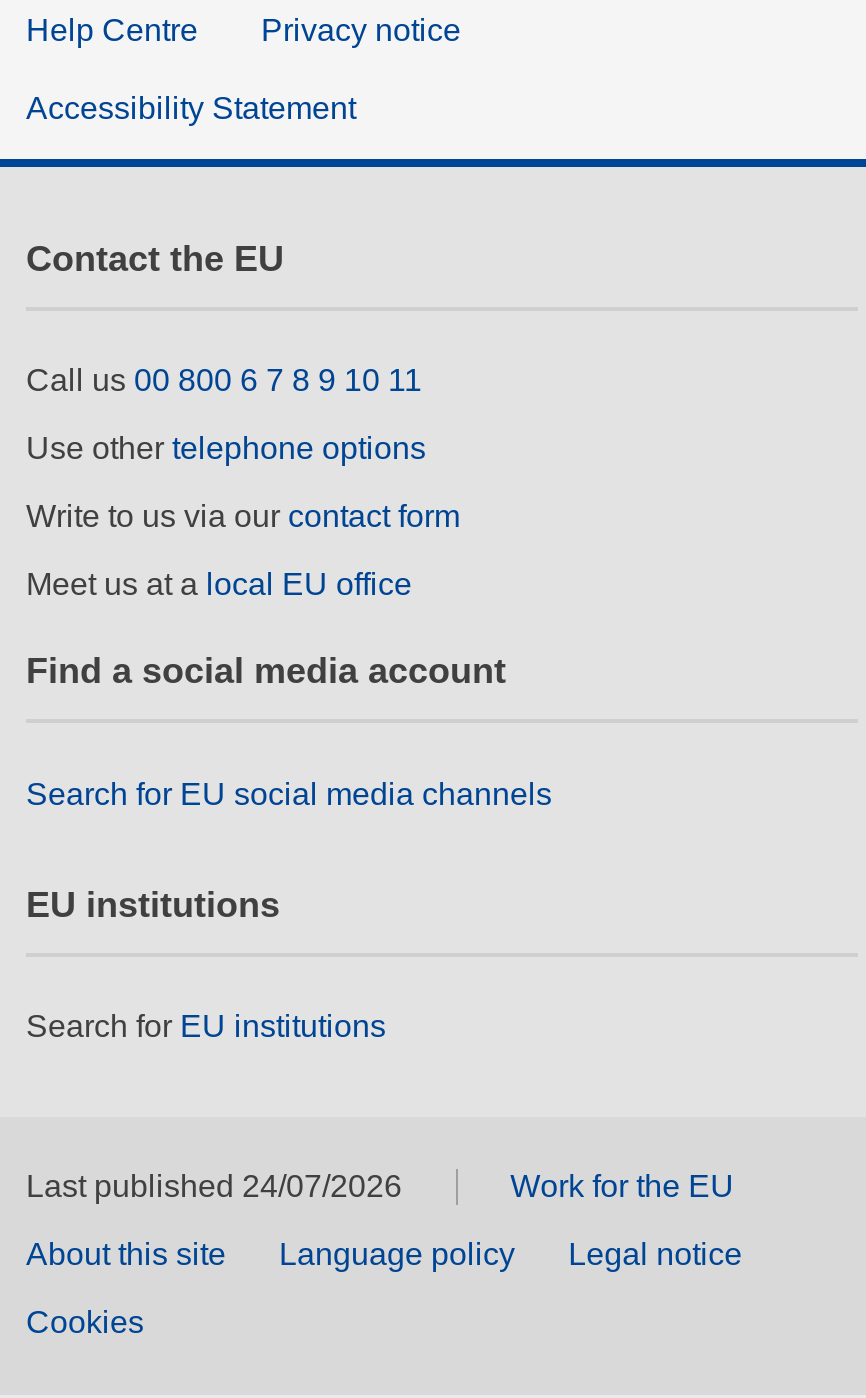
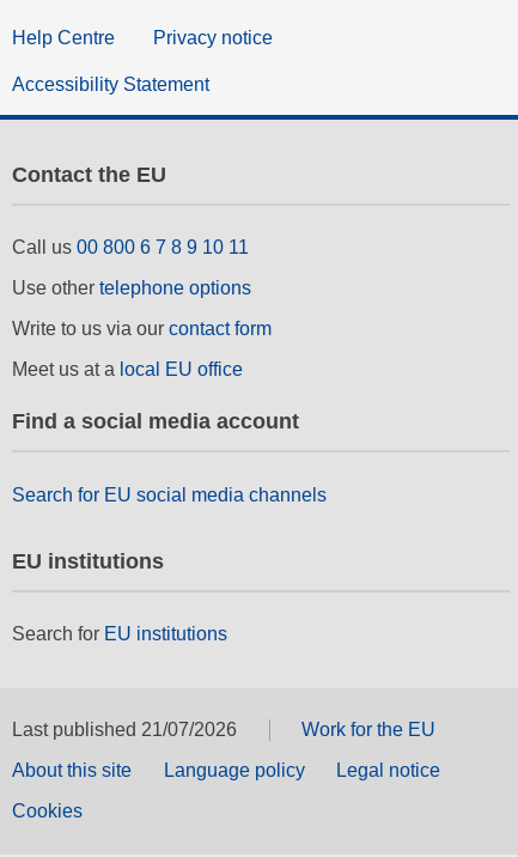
[26,1170,402,1204] Last published 24/07/2026 -> [12,720,237,740] Last published 21/07/2026

